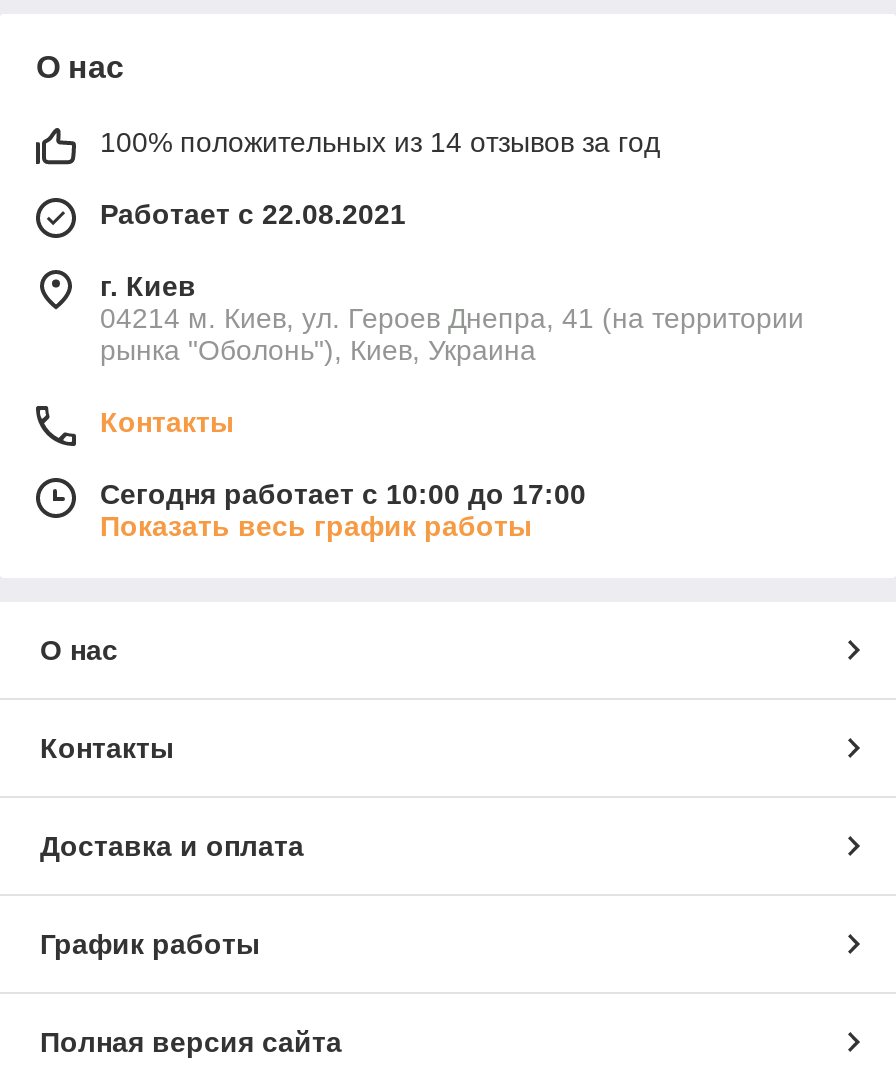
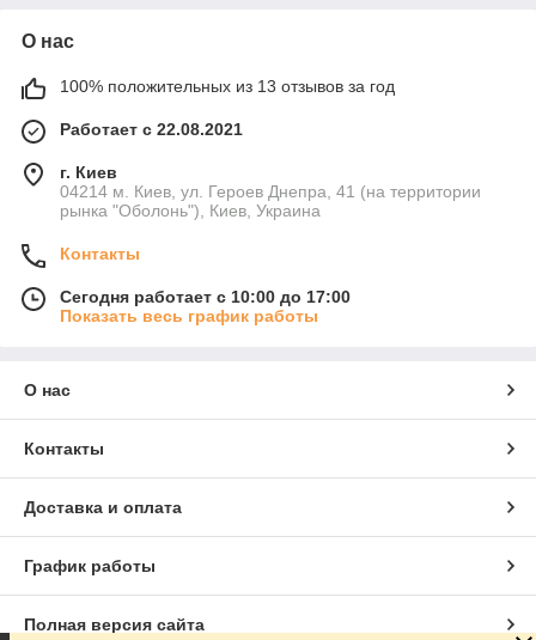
[100,126,660,158] 100% положительных из 14 отзывов за год -> [60,76,395,95] 100% положительных из 13 отзывов за год

